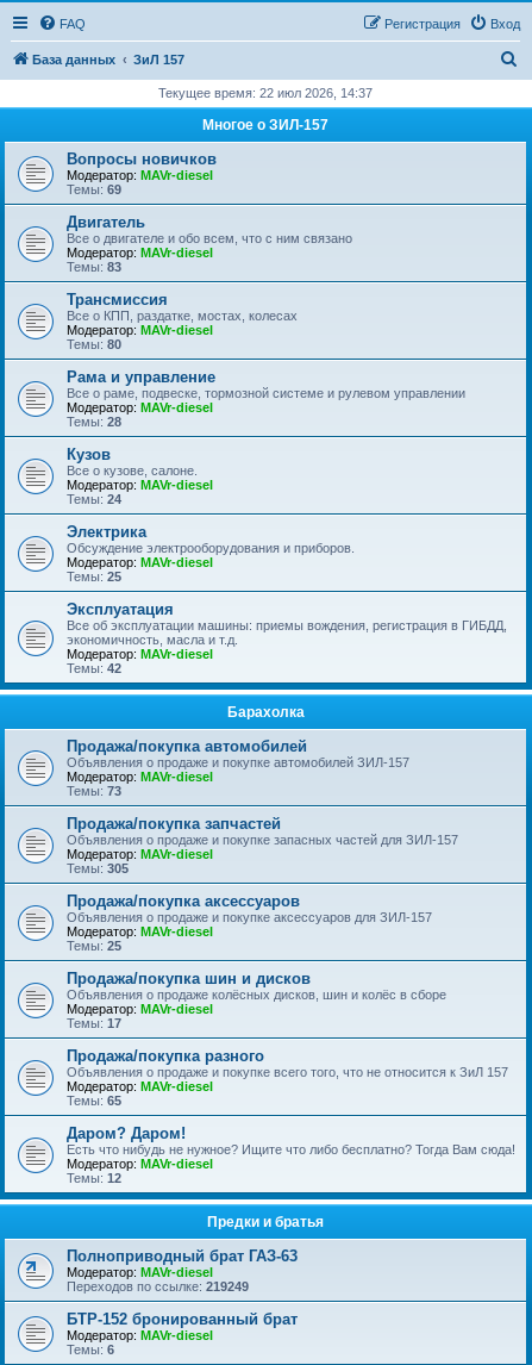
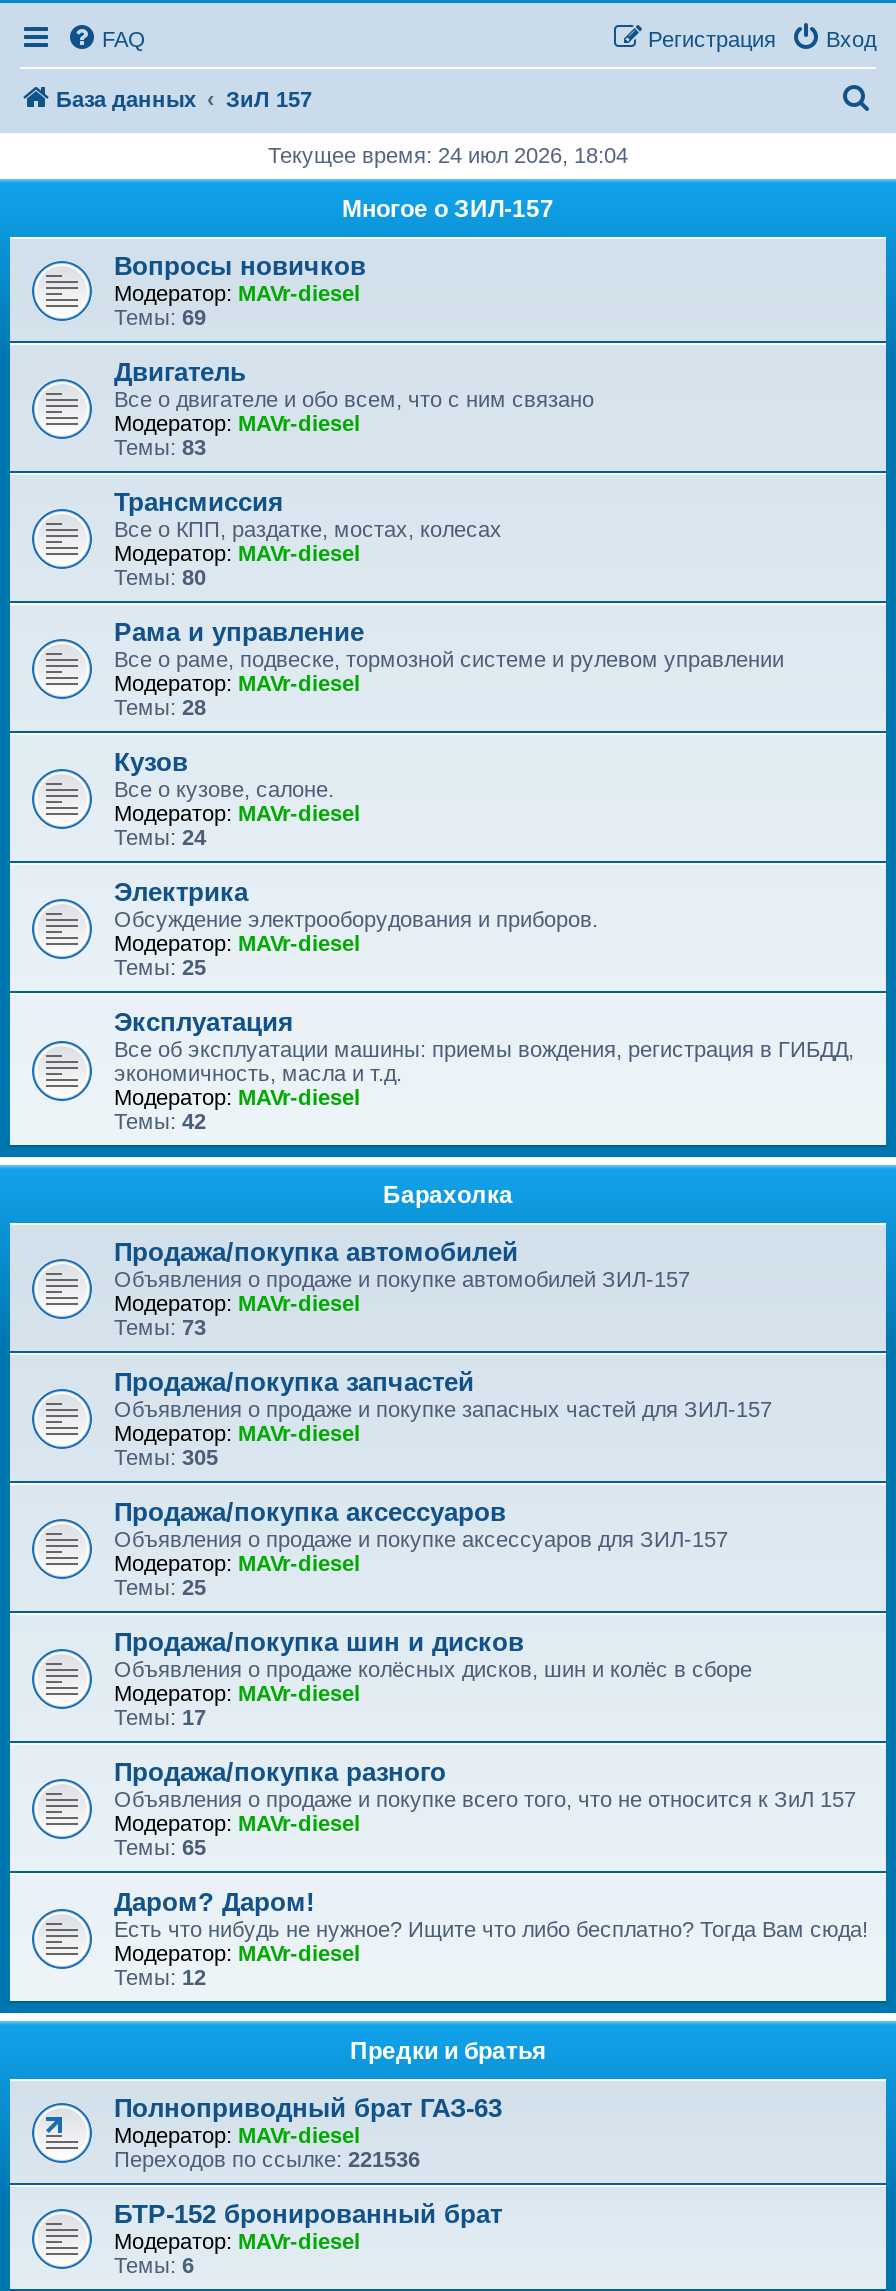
[158,86,373,100] Текущее время: 22 июл 2026, 14:37 -> [268,143,628,167] Текущее время: 24 июл 2026, 18:04
[67,1279,249,1294] Переходов по ссылке: 219249 -> [114,2147,420,2171] Переходов по ссылке: 221536

